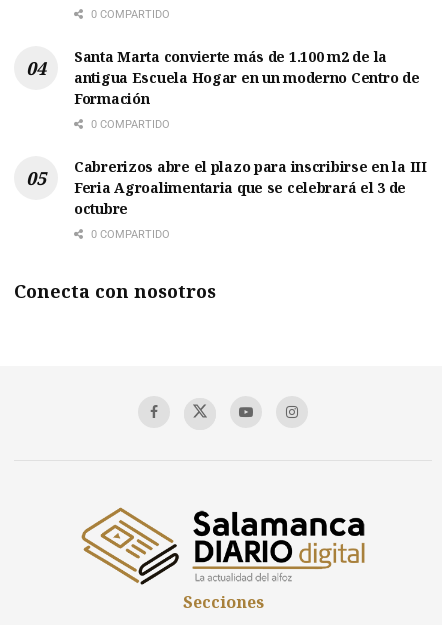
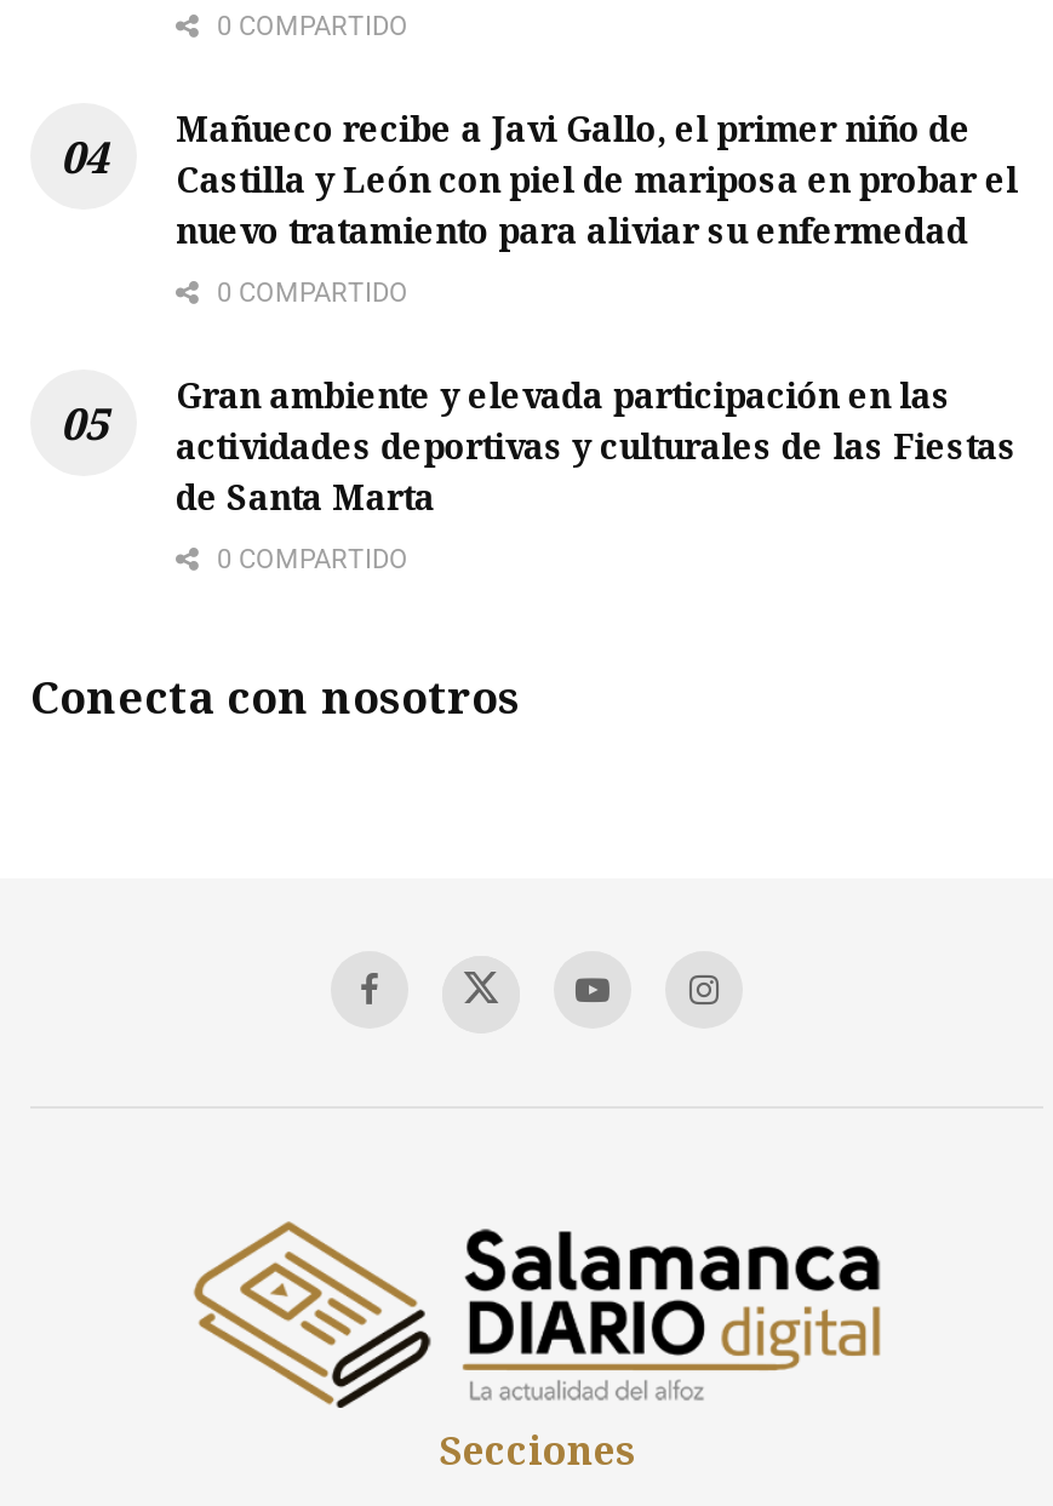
[74,47,419,108] Santa Marta convierte más de 1.100 m2 de la | antigua Escuela Hogar en un moderno Centro de | Formación -> [176,105,1017,252] Mañueco recibe a Javi Gallo, el primer niño de | Castilla y León con piel de mariposa en probar el | nuevo tratamiento para aliviar su enfermedad
[74,157,427,218] Cabrerizos abre el plazo para inscribirse en la III | Feria Agroalimentaria que se celebrará el 3 de | octubre -> [176,371,1017,519] Gran ambiente y elevada participación en las | actividades deportivas y culturales de las Fiestas | de Santa Marta

